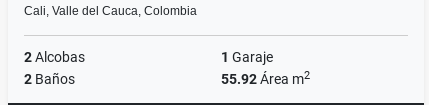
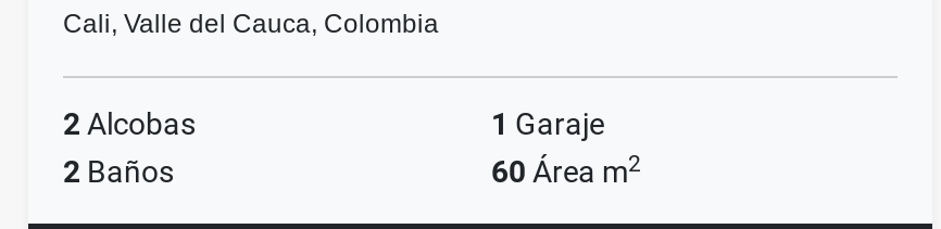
[221,69,310,87] 55.92 Área m2 -> [491,150,641,189] 60 Área m2

